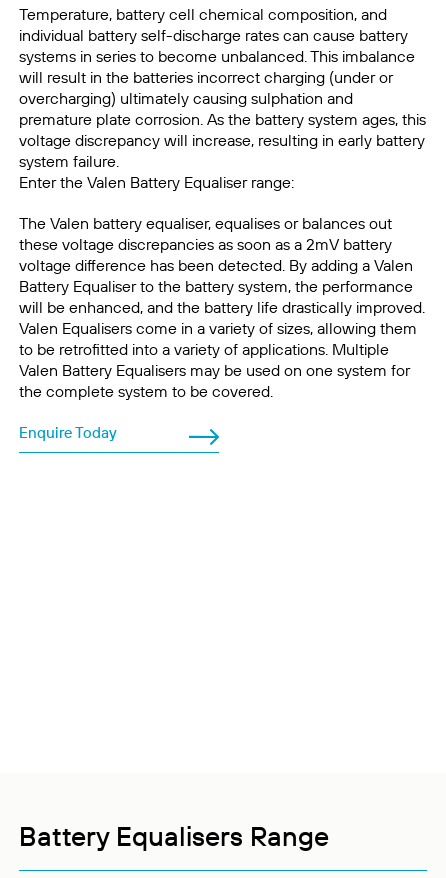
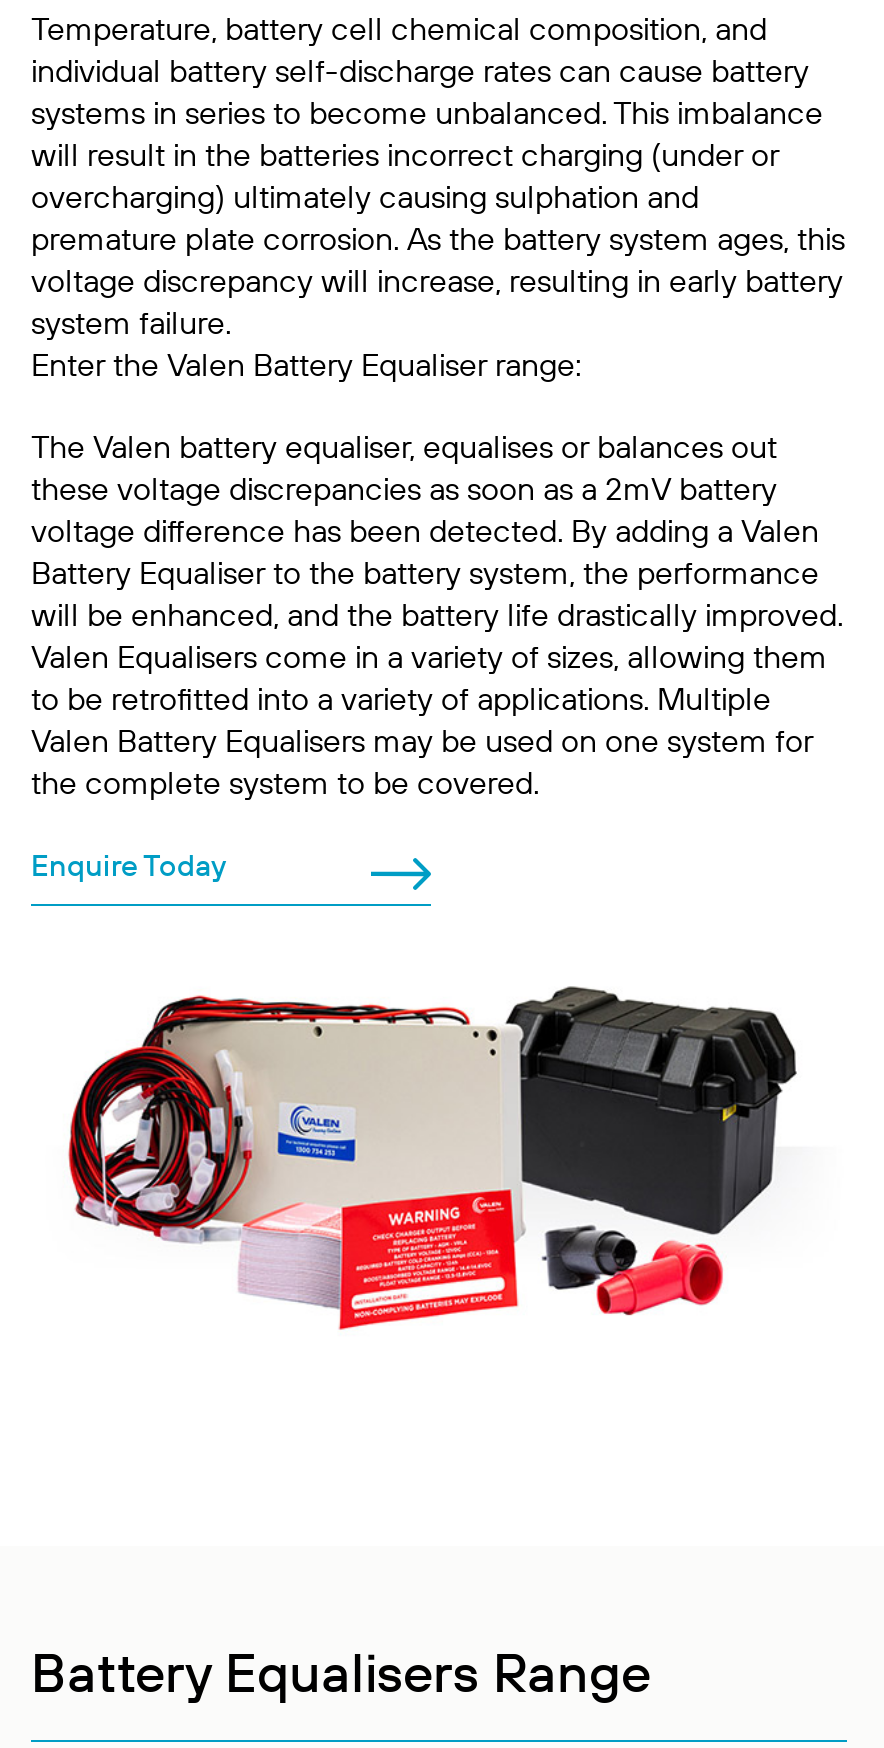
none -> [67,984,799,1332] [image]

